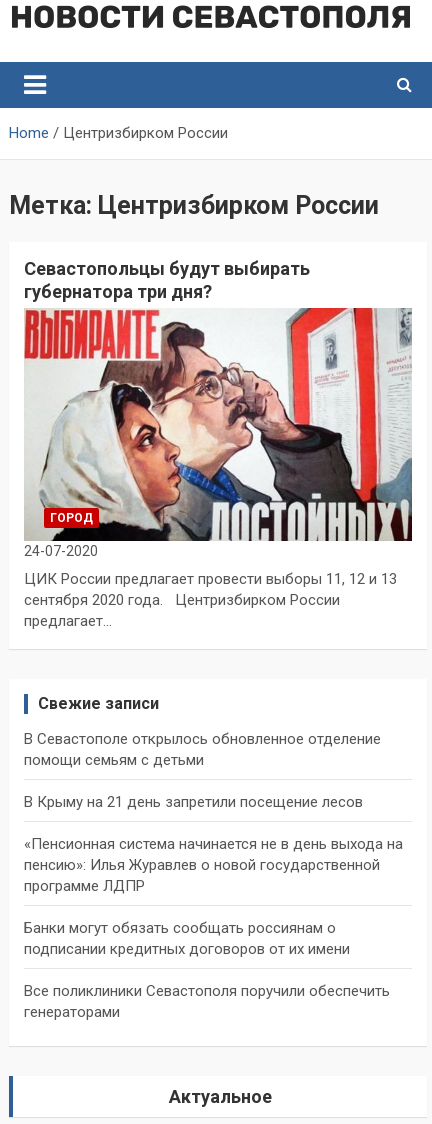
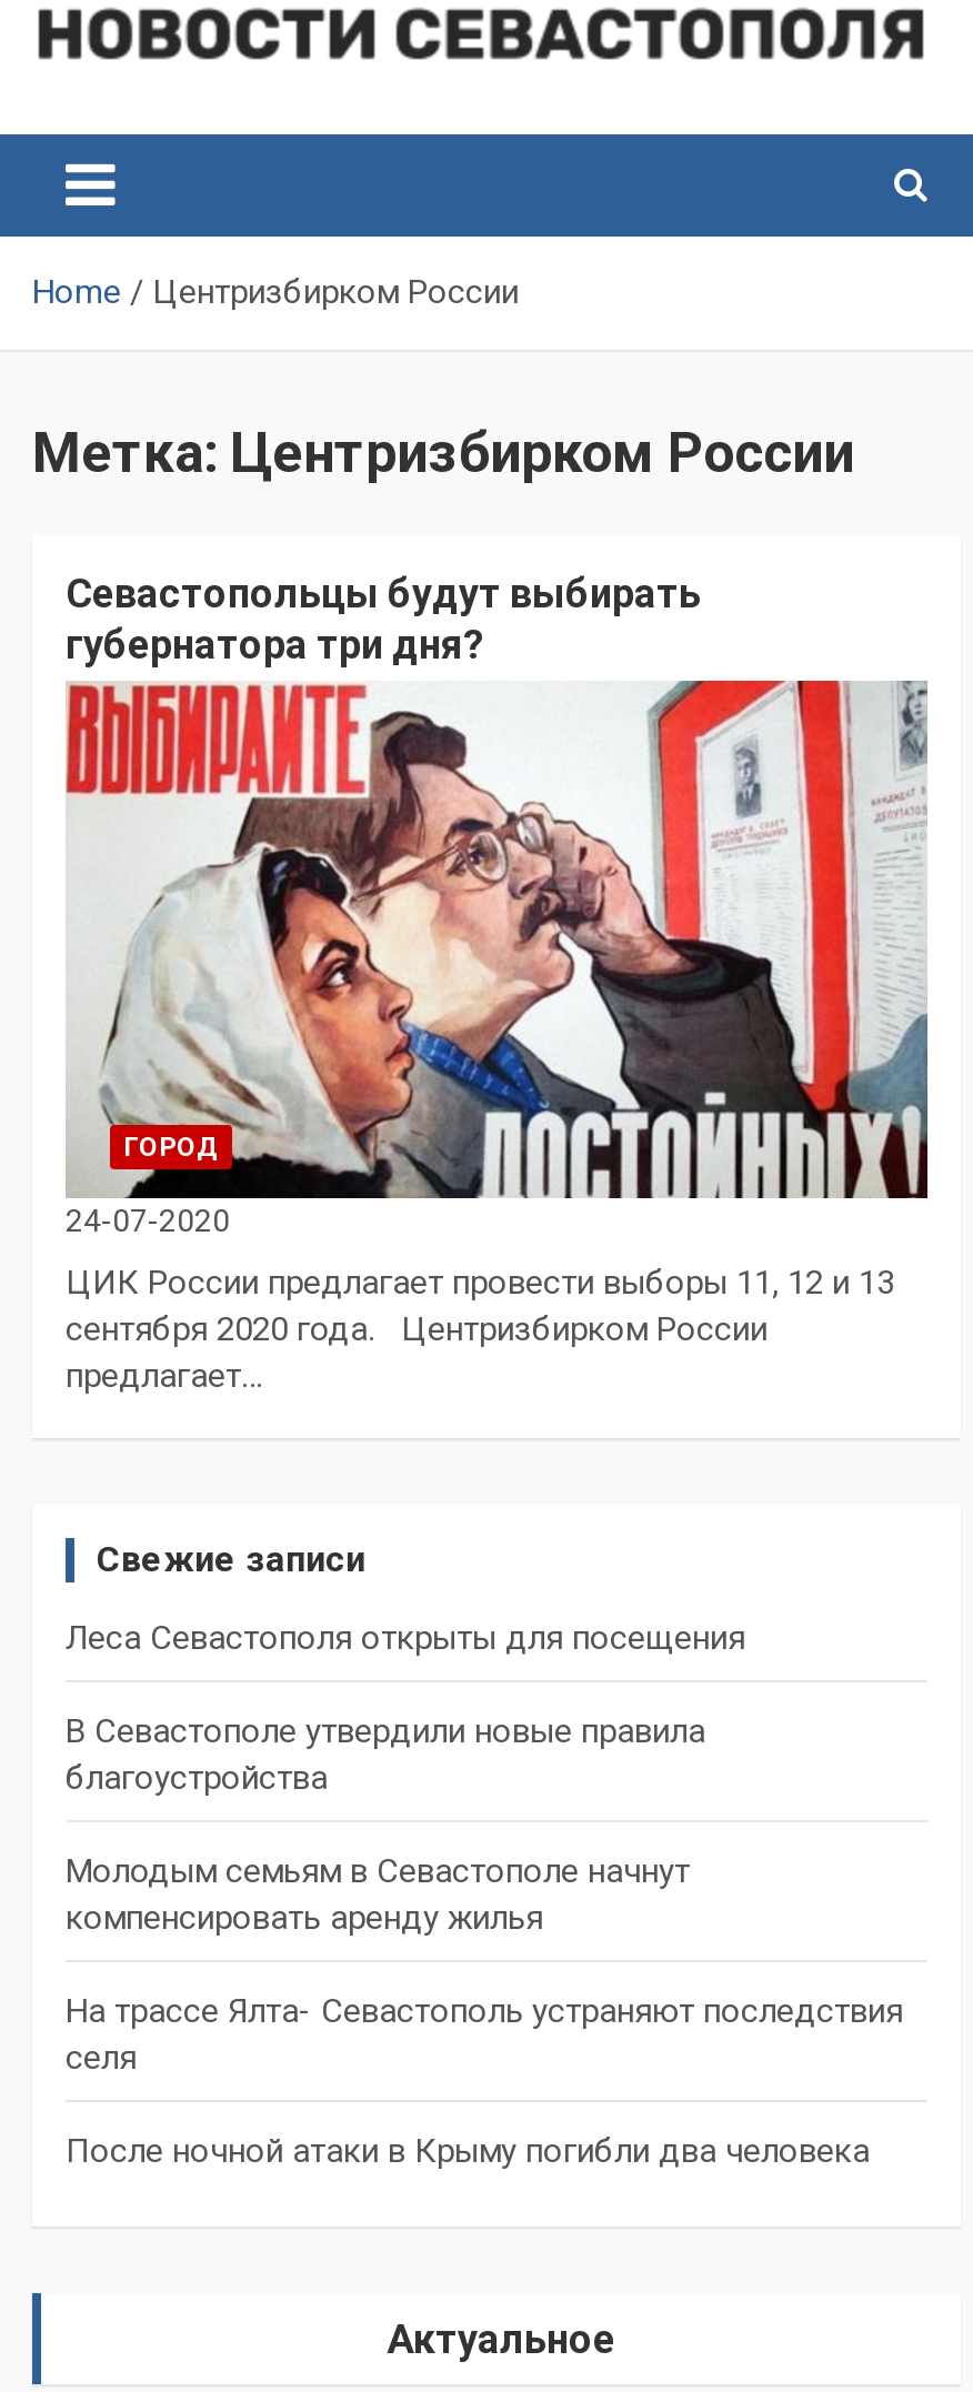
[24,730,381,769] В Севастополе открылось обновленное отделение | помощи семьям с детьми -> [66,1618,745,1658] Леса Севастополя открыты для посещения
[24,793,363,811] В Крыму на 21 день запретили посещение лесов -> [66,1711,705,1797] В Севастополе утвердили новые правила | благоустройства
[24,835,403,895] «Пенсионная система начинается не в день выхода на | пенсию»: Илья Журавлев о новой государственной | программе ЛДПР -> [66,1851,690,1937] Молодым семьям в Севастополе начнут | компенсировать аренду жилья
[24,919,350,958] Банки могут обязать сообщать россиянам о | подписании кредитных договоров от их имени -> [66,1991,903,2077] На трассе Ялта- Севастополь устраняют последствия | селя
[24,982,390,1021] Все поликлиники Севастополя поручили обеспечить | генераторами -> [66,2131,870,2171] После ночной атаки в Крыму погибли два человека

